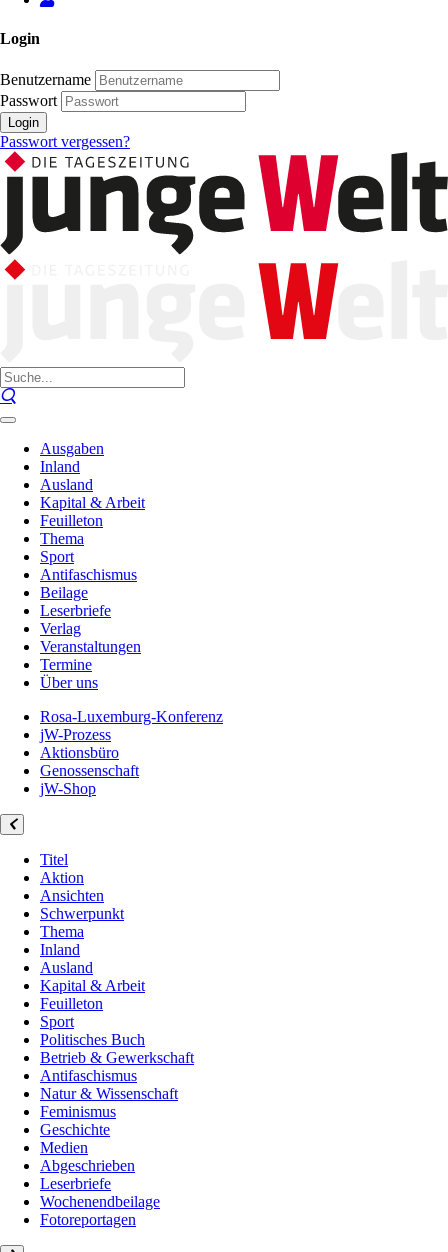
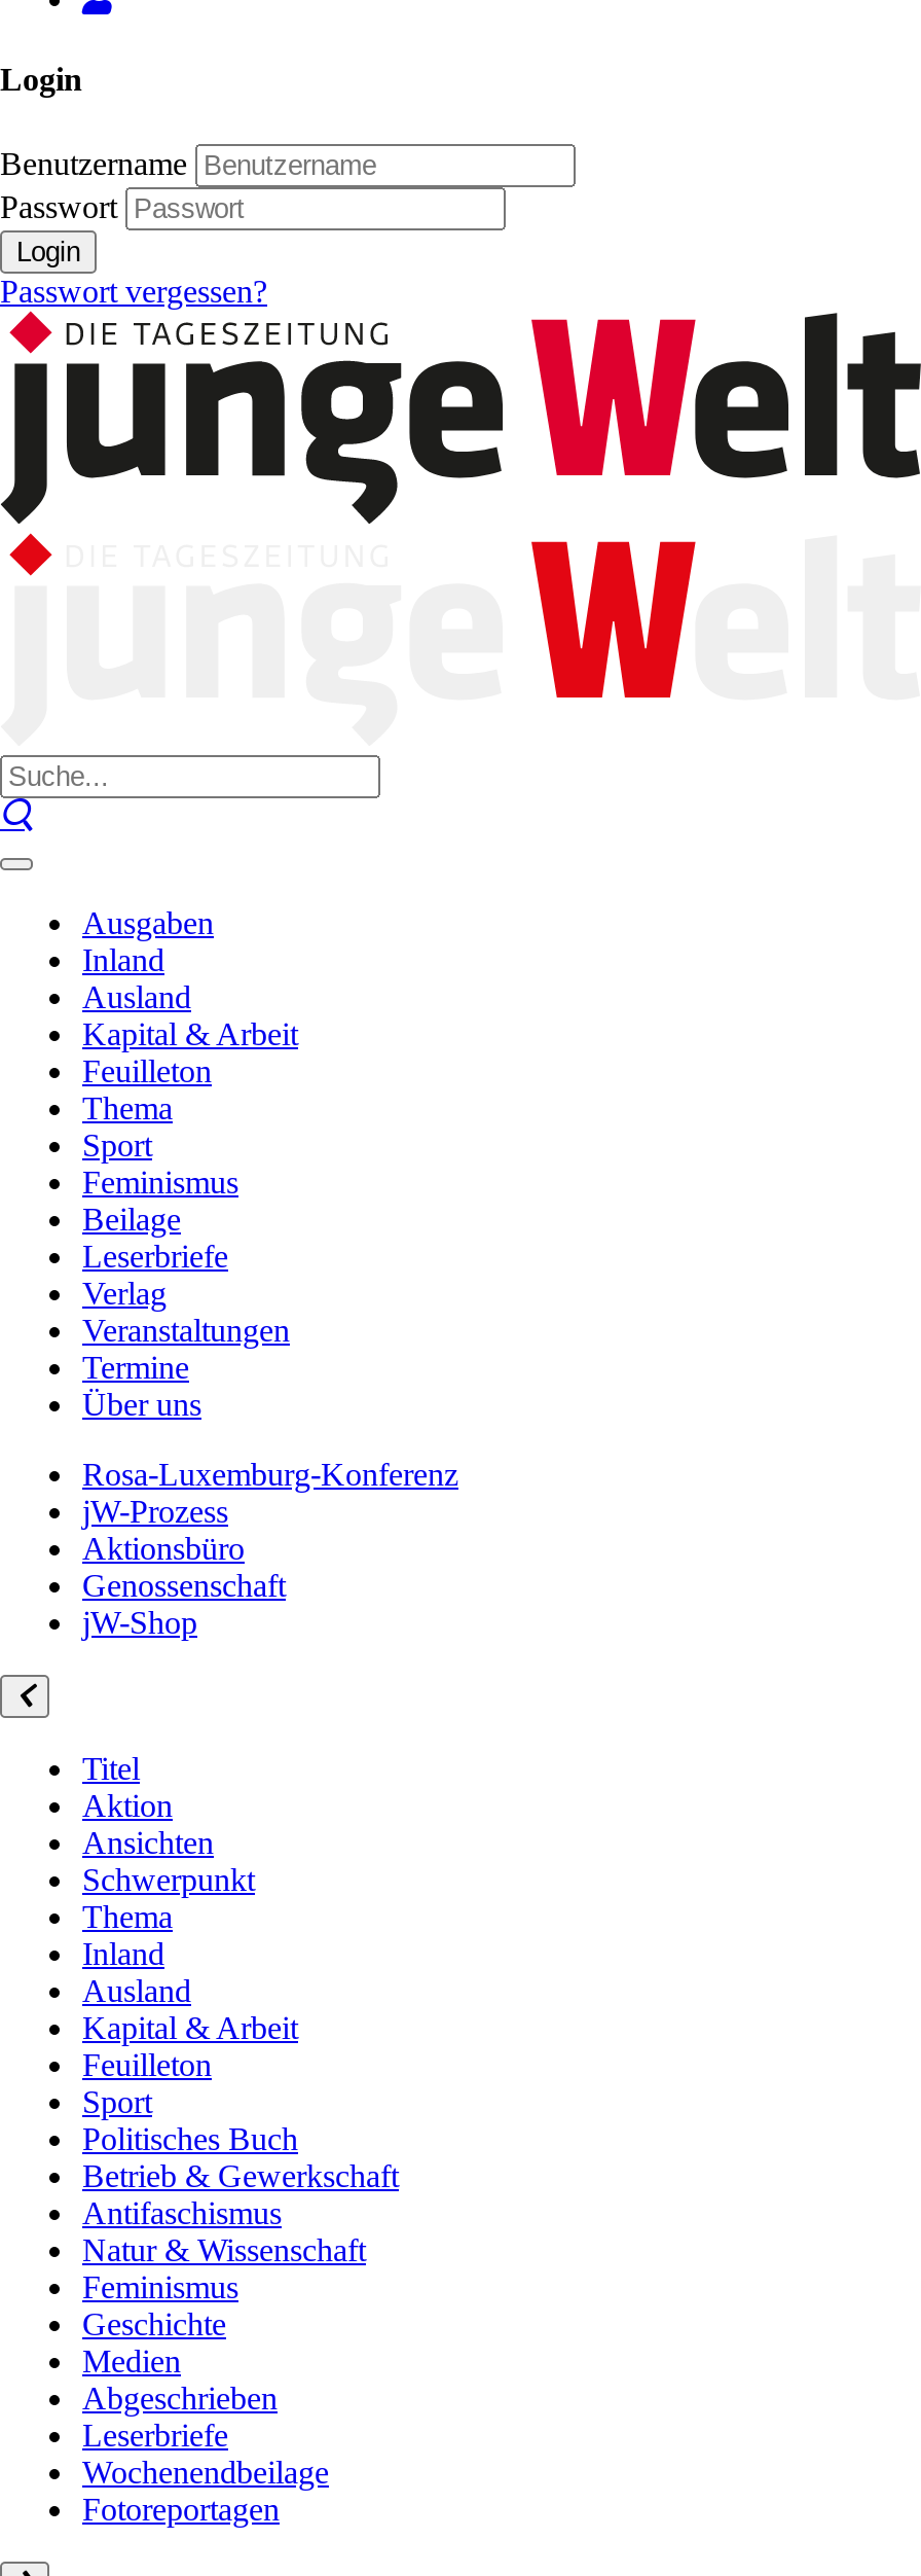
[40,566,137,583] Antifaschismus -> [82,1165,238,1200] Feminismus

